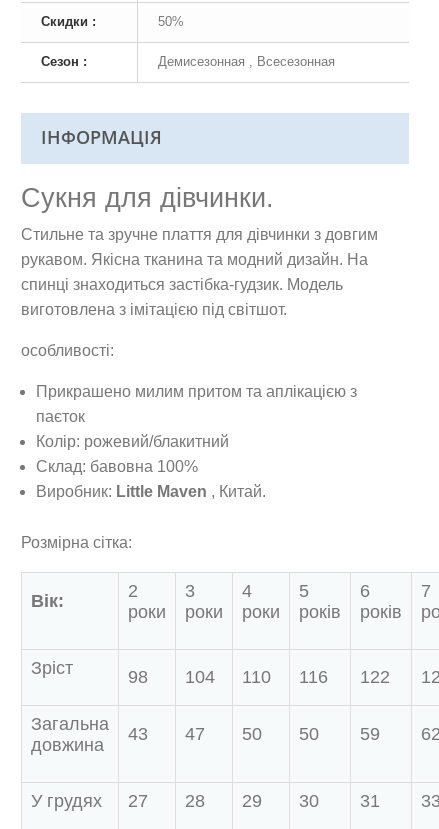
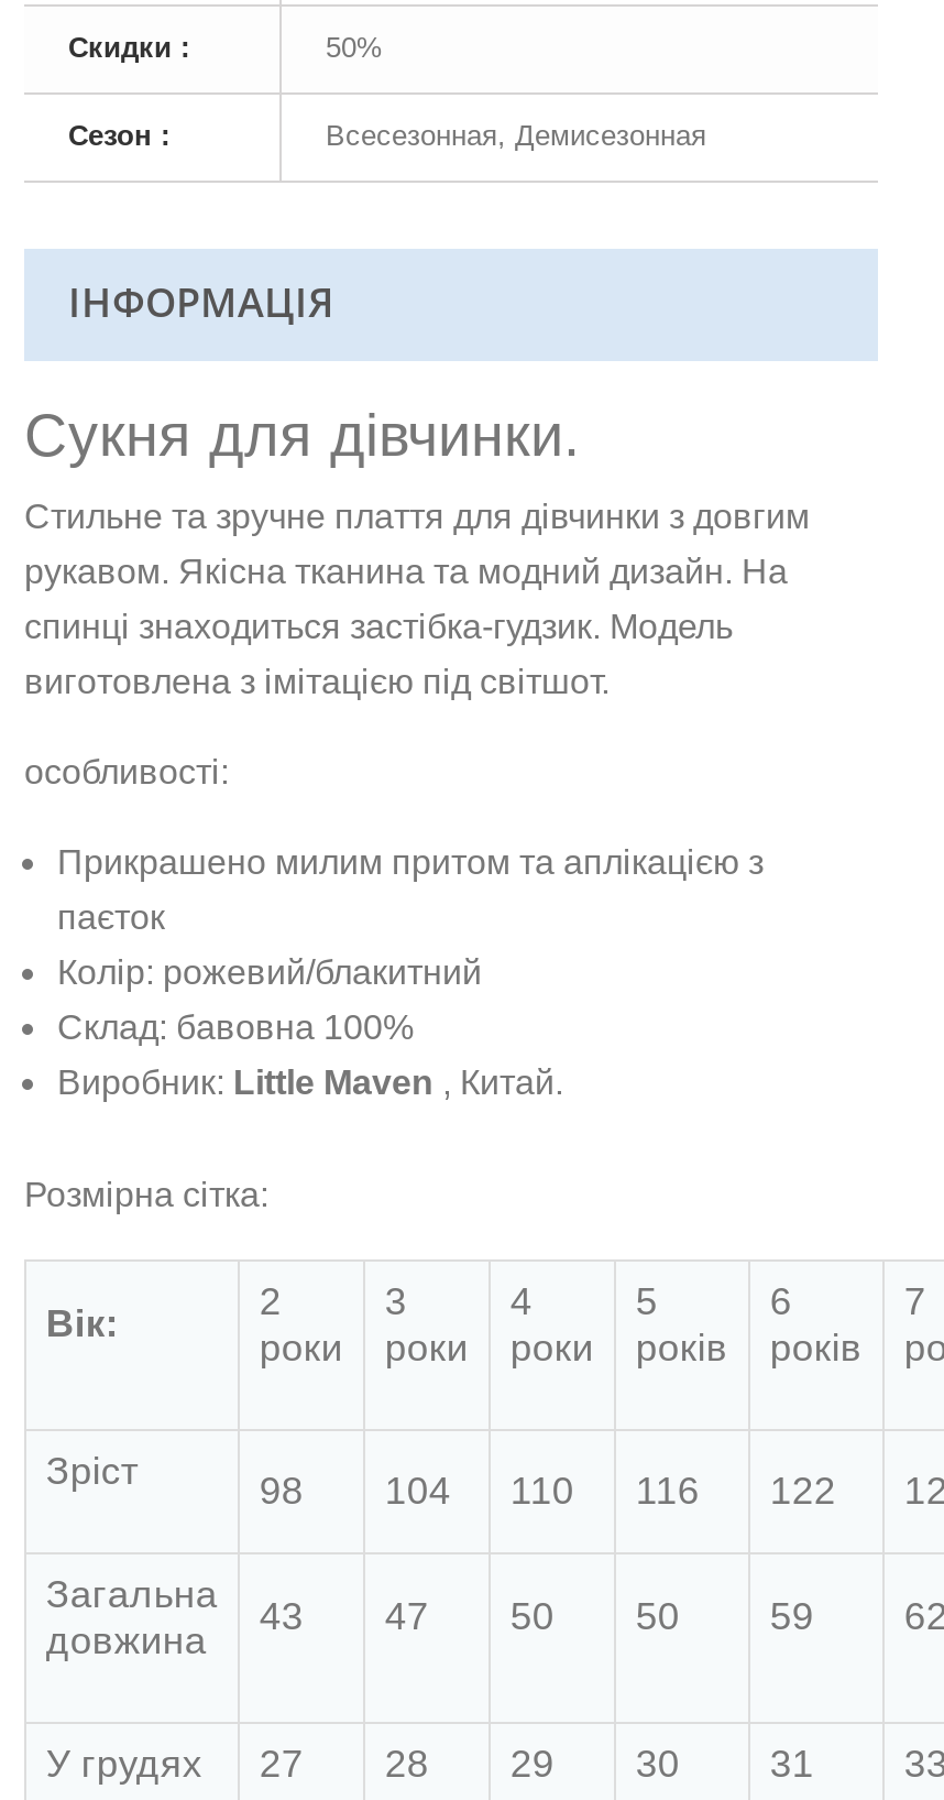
[158,54,335,69] Демисезонная , Всесезонная -> [326,119,706,152] Всесезонная, Демисезонная

